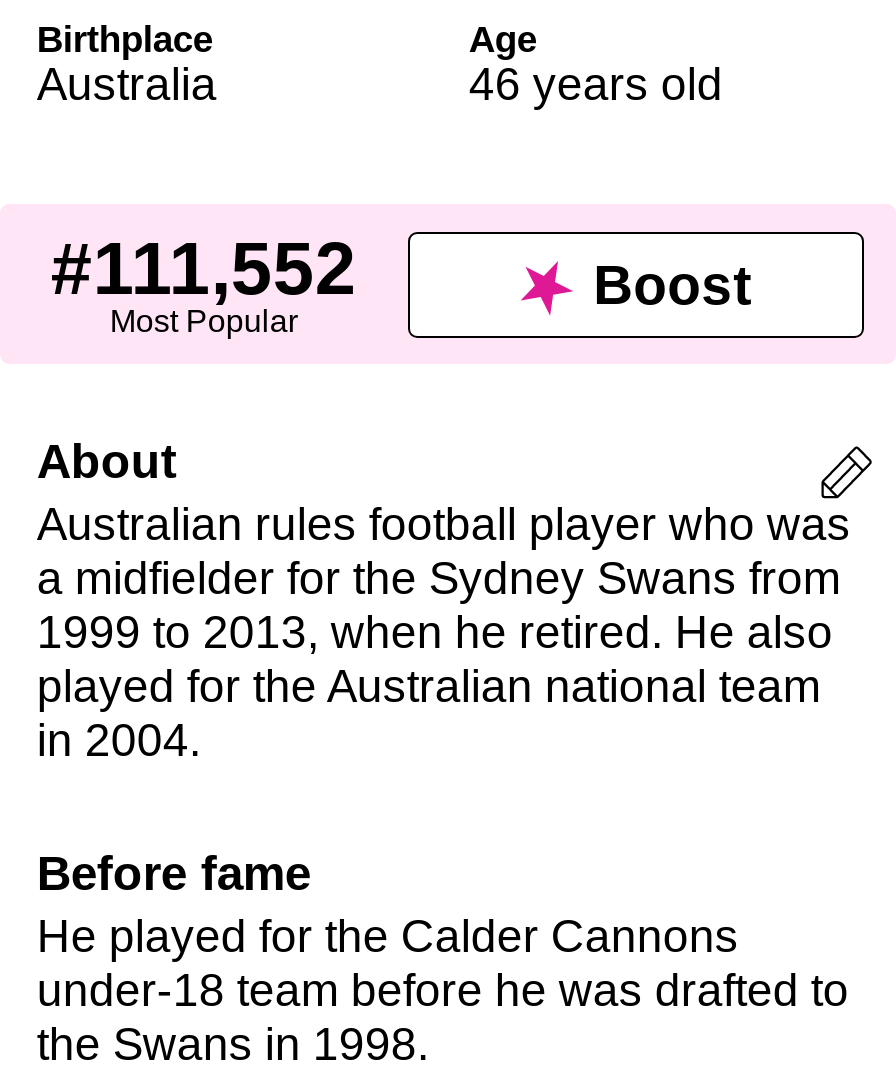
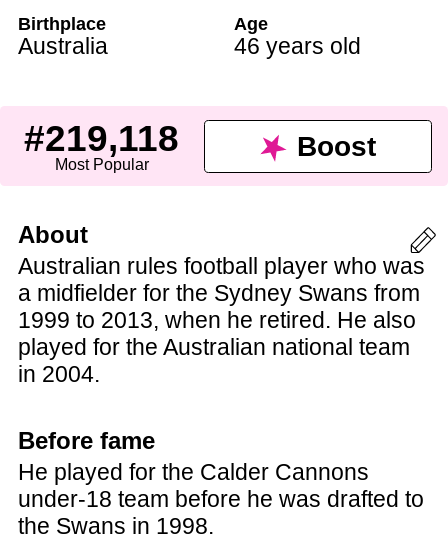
[51,227,357,309] #111,552 -> [24,117,179,158] #219,118

